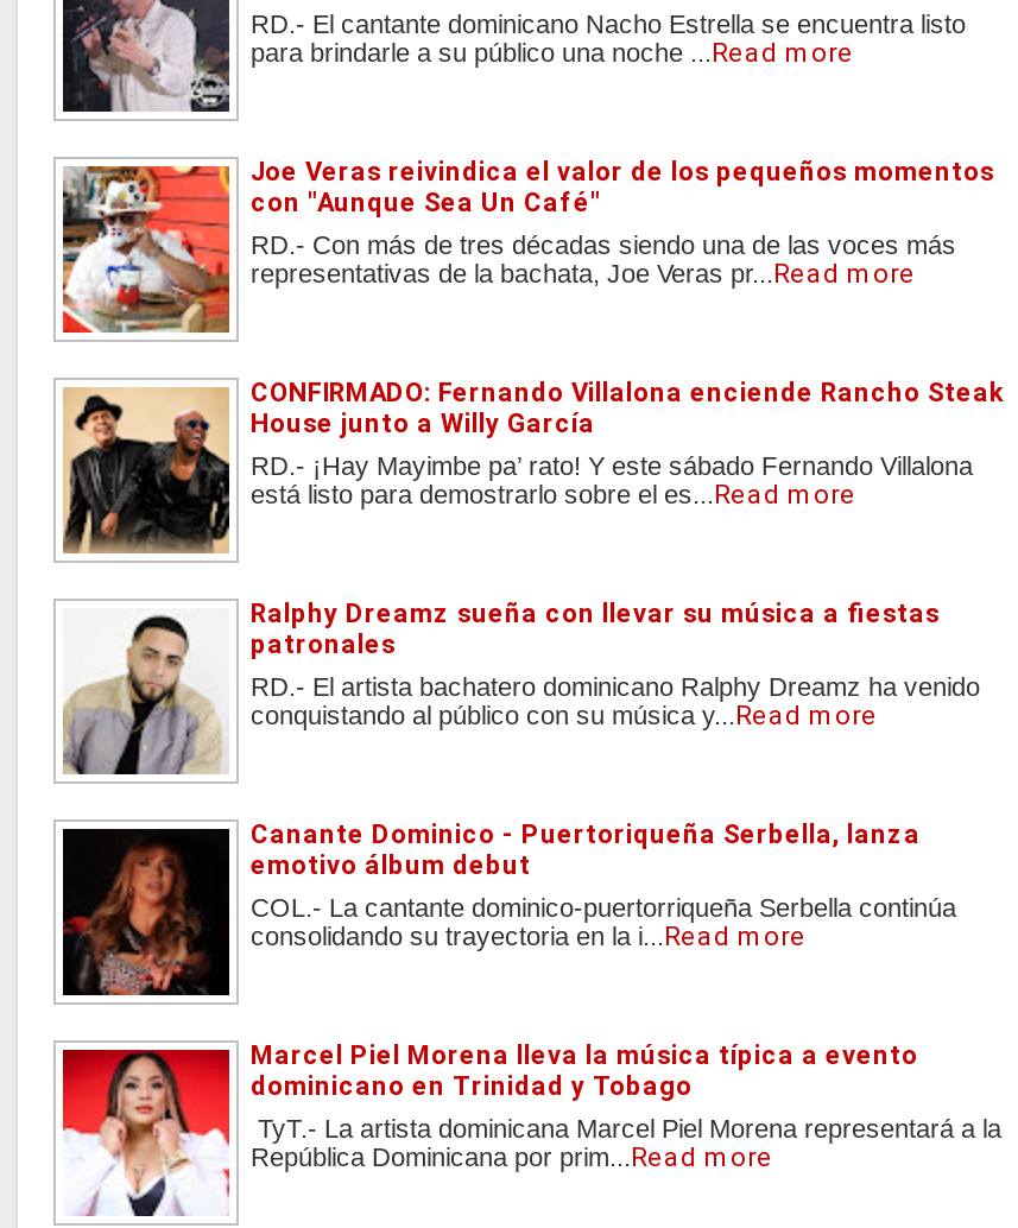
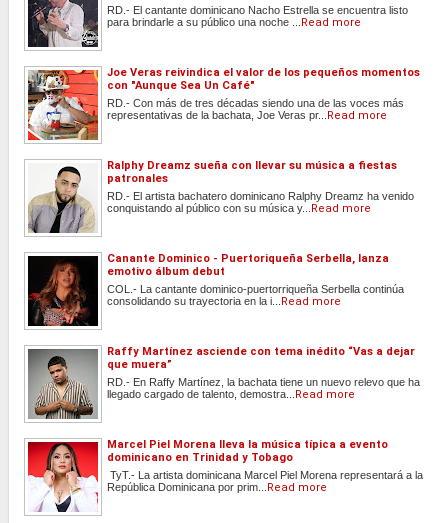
[63,377,1004,551] [image] | CONFIRMADO: Fernando Villalona enciende Rancho Steak | House junto a Willy García | RD.- ¡Hay Mayimbe pa’ rato! Y este sábado Fernando Villalona | está listo para demostrarlo sobre el es...Read more -> none
moved [58,598,980,952] -> [26,159,414,308]: [image] | Ralphy Dreamz sueña con llevar su música a fiestas | patronales | ... | COL.- La cantante dominico-puertorriqueña Serbella continúa | consolidando su trayectoria en la i...Read more
none -> [28,345,420,419] [image] | Raffy Martínez asciende con tema inédito “Vas a dejar | que muera” | RD.- En Raffy Martínez, la bachata tiene un nuevo relevo que ha | llegado cargado de talento, demostra...Read more

